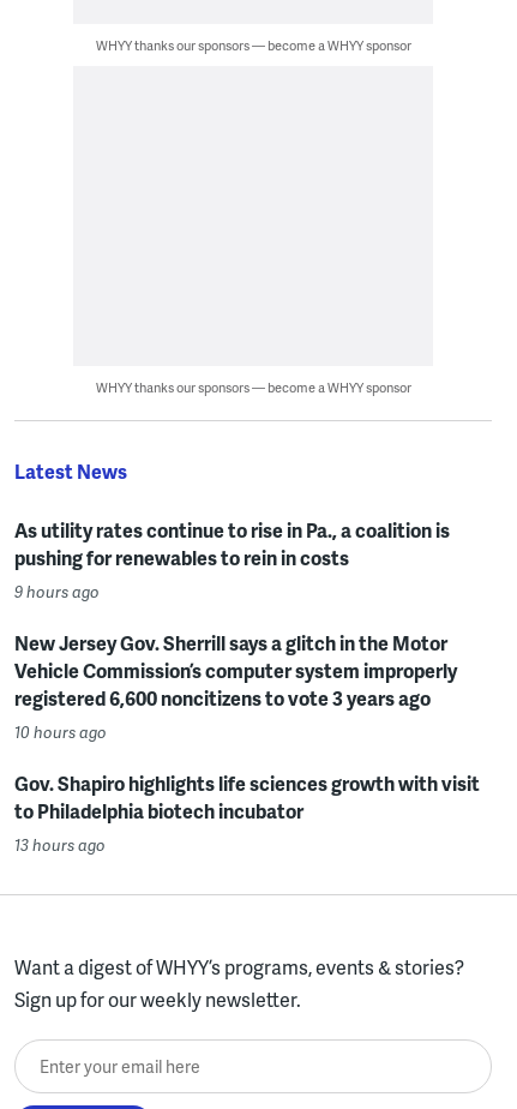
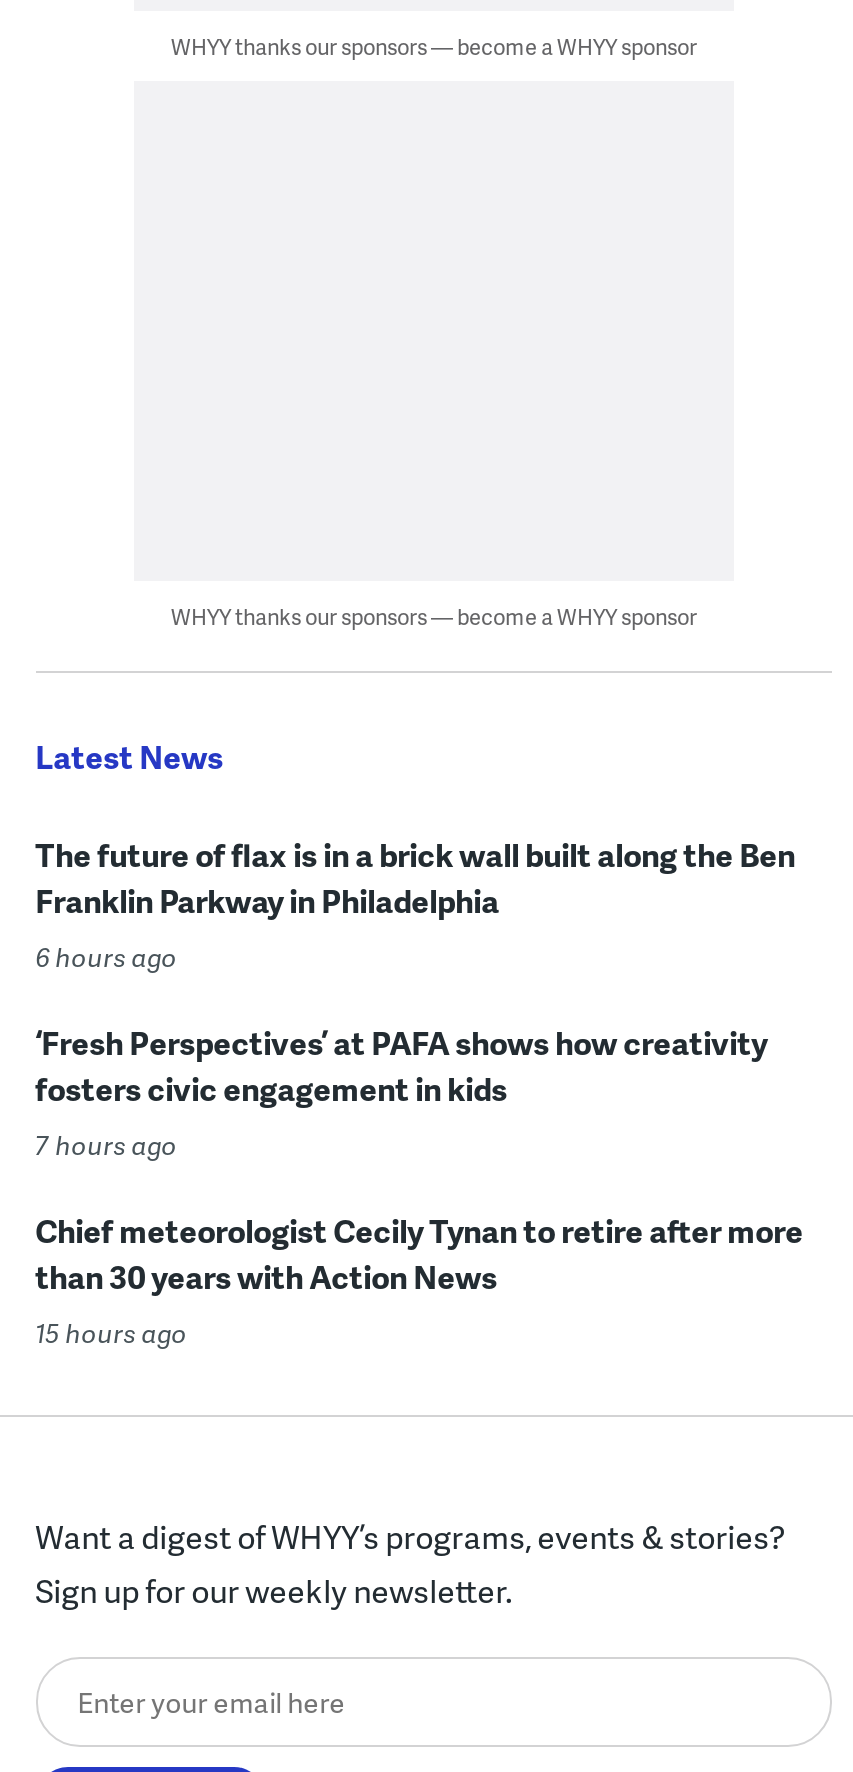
[14,516,449,603] As utility rates continue to rise in Pa., a coalition is | pushing for renewables to rein in costs | 9 hours ago -> [35,831,795,975] The future of flax is in a brick wall built along the Ben | Franklin Parkway in Philadelphia | 6 hours ago
[14,629,457,743] New Jersey Gov. Sherrill says a glitch in the Motor | Vehicle Commission’s computer system improperly | registered 6,600 noncitizens to vote 3 years ago | 10 hours ago -> [35,1019,767,1163] ‘Fresh Perspectives’ at PAFA shows how creativity | fosters civic engagement in kids | 7 hours ago
[14,770,479,856] Gov. Shapiro highlights life sciences growth with visit | to Philadelphia biotech incubator | 13 hours ago -> [35,1207,803,1351] Chief meteorologist Cecily Tynan to retire after more | than 30 years with Action News | 15 hours ago

